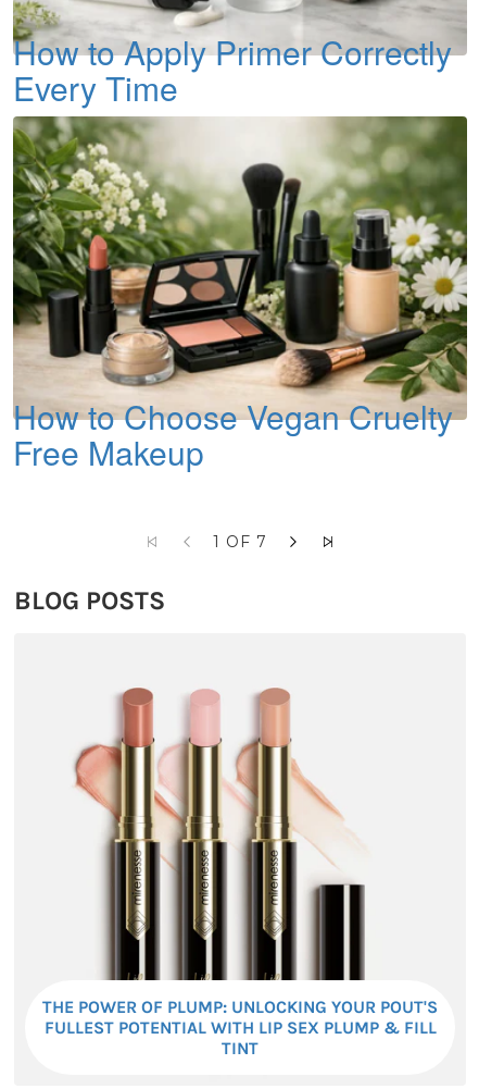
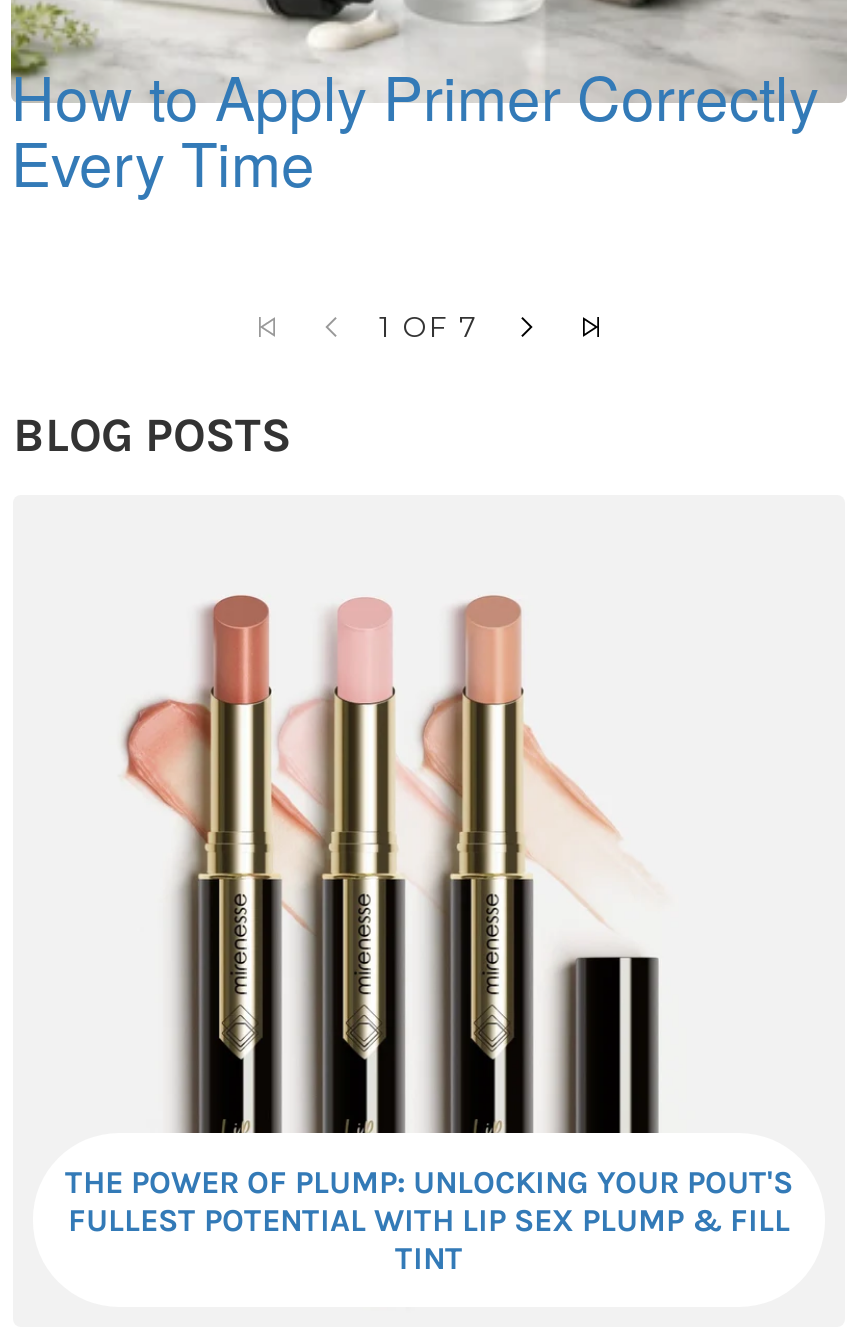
[12,115,467,475] [image] | How to Choose Vegan Cruelty | Free Makeup -> none

